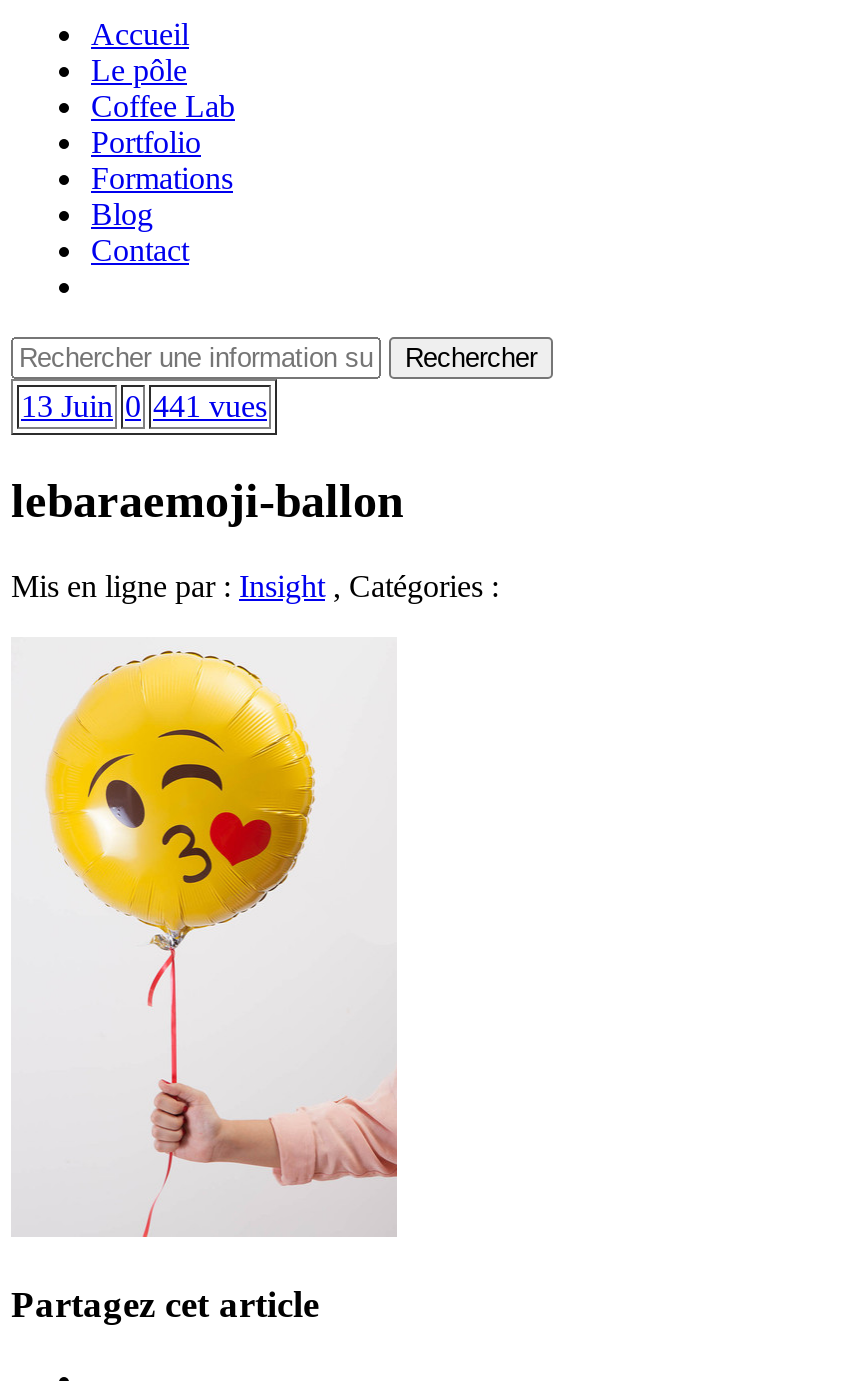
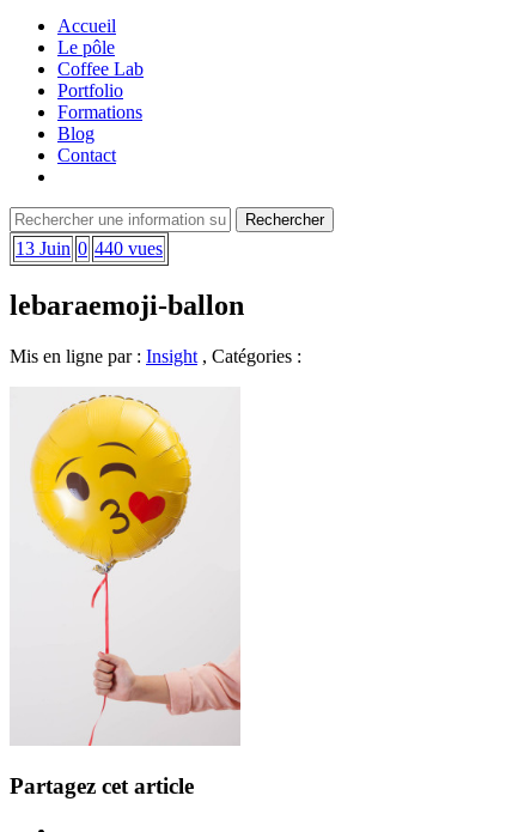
[21,389,267,423] 13 Juin 0 441 vues -> [16,238,163,259] 13 Juin 0 440 vues

